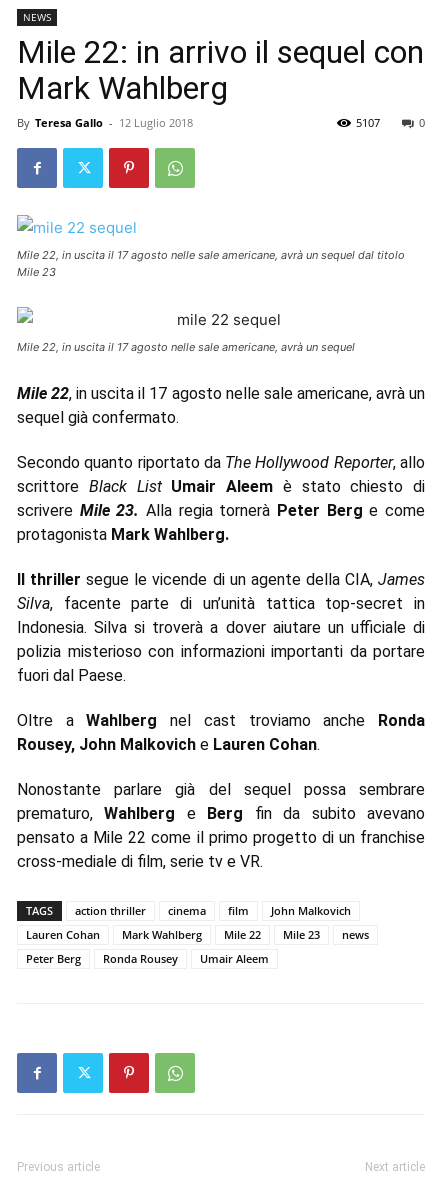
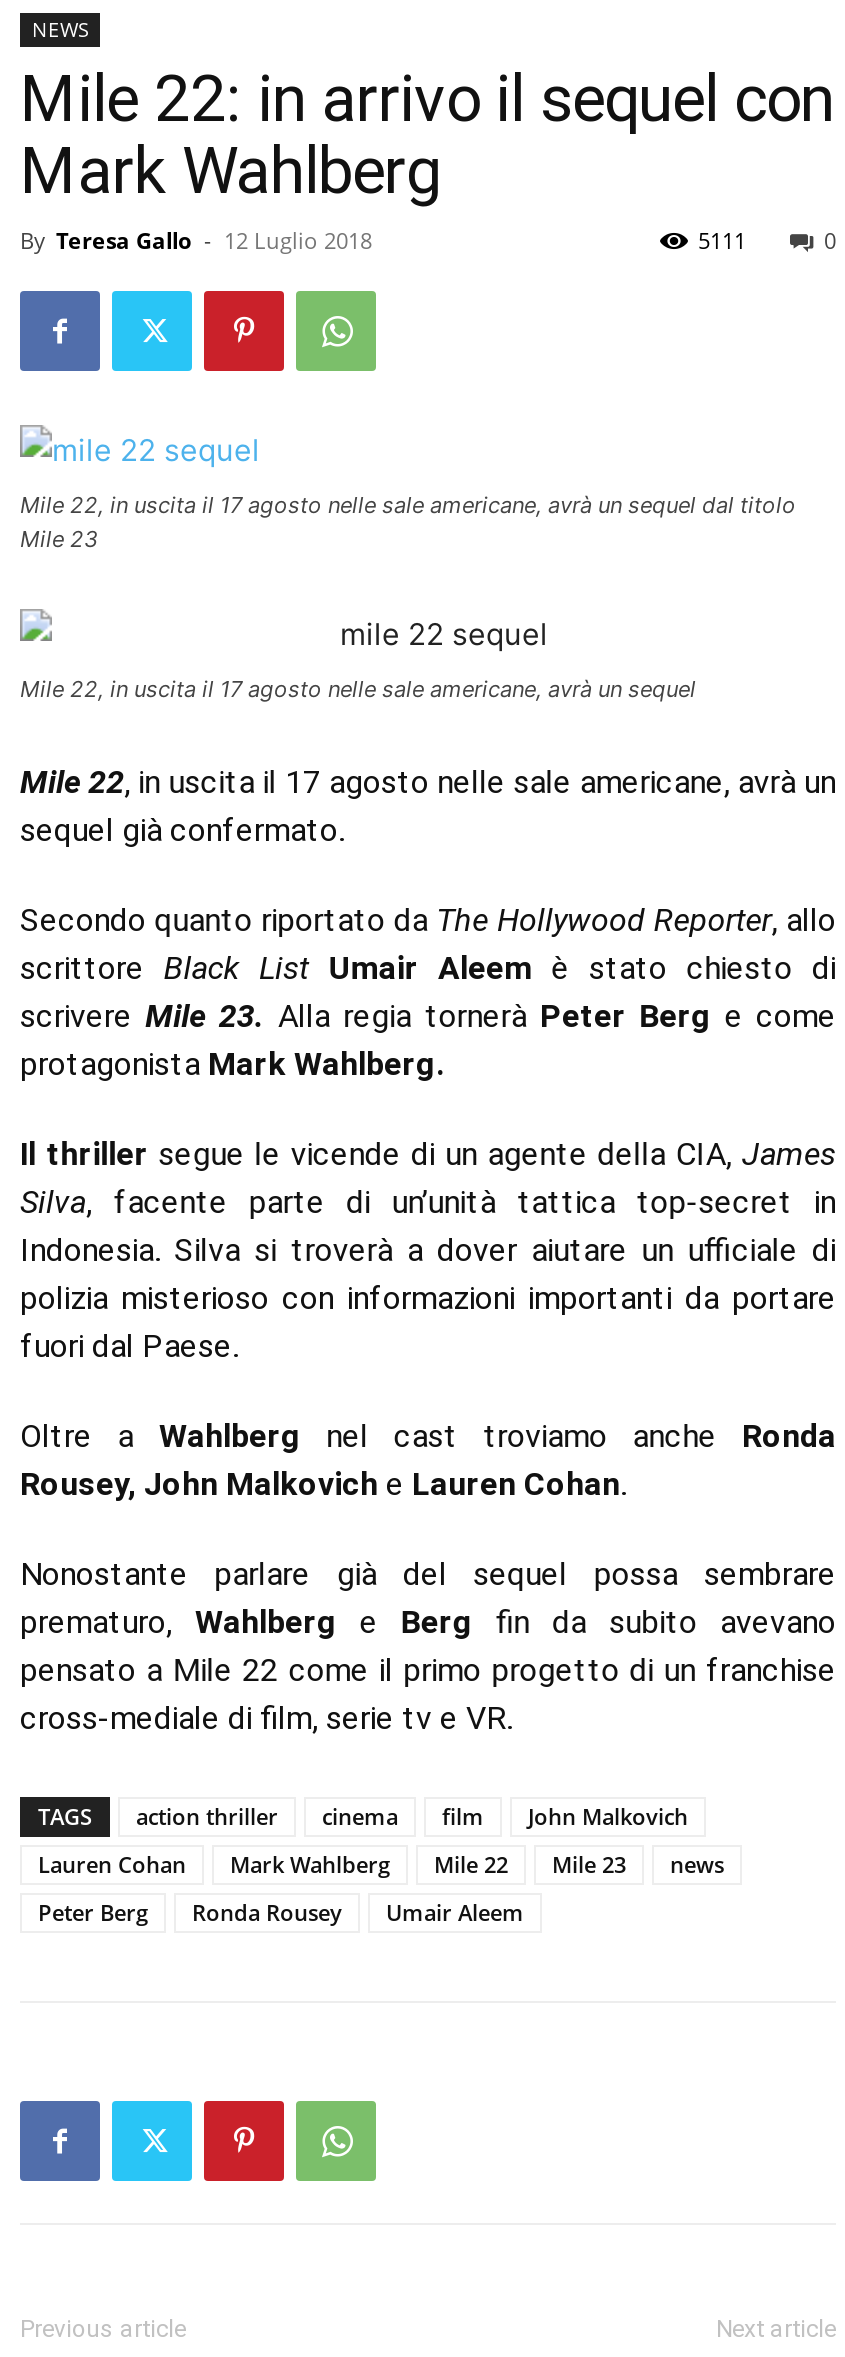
[356,115,380,130] 5107 -> [698,225,746,255] 5111

